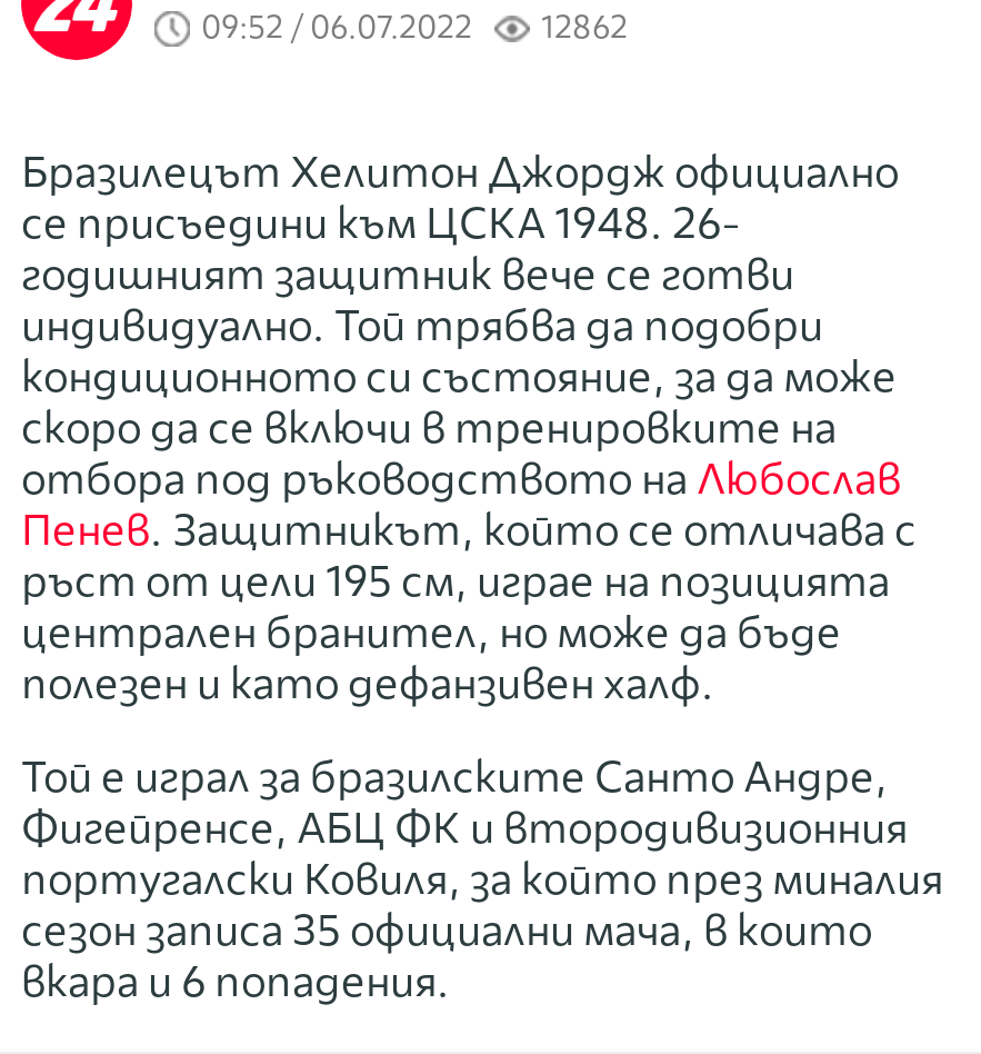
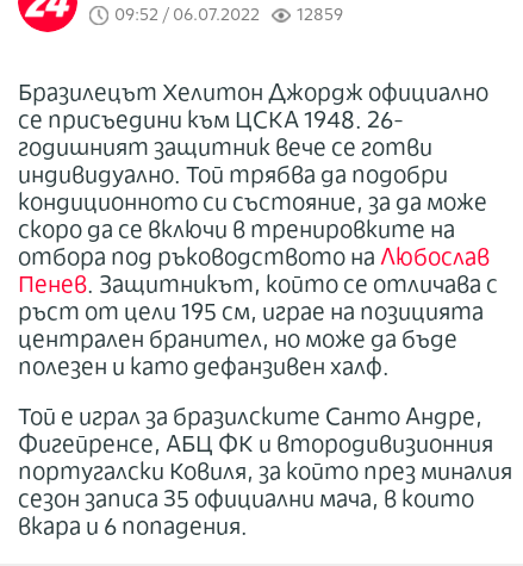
[201,9,628,47] 09:52 / 06.07.2022 12862 -> [114,5,343,25] 09:52 / 06.07.2022 12859

